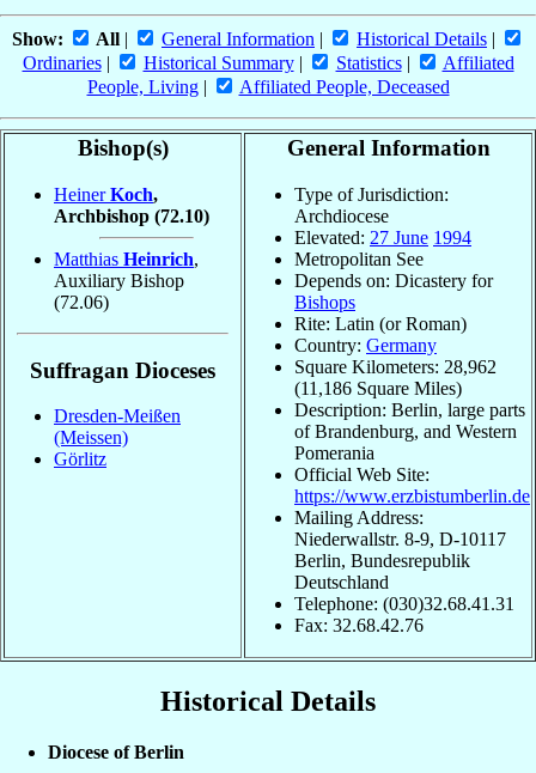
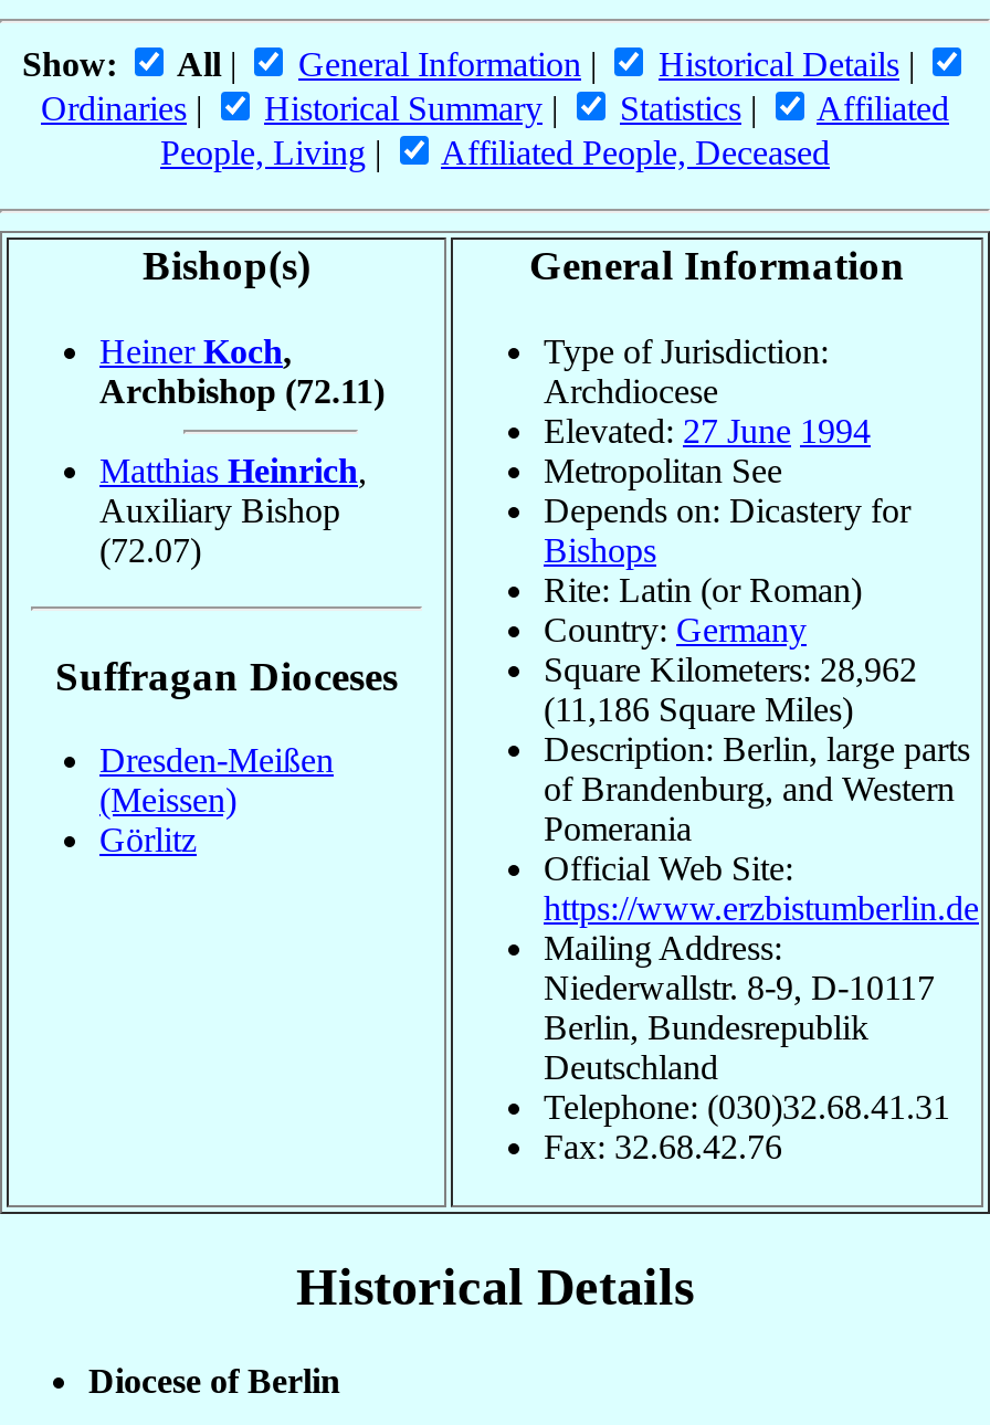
[54,206,209,226] Archbishop (72.10) -> [99,372,385,410] Archbishop (72.11)
[54,292,109,312] (72.06) -> [99,531,201,569] (72.07)

